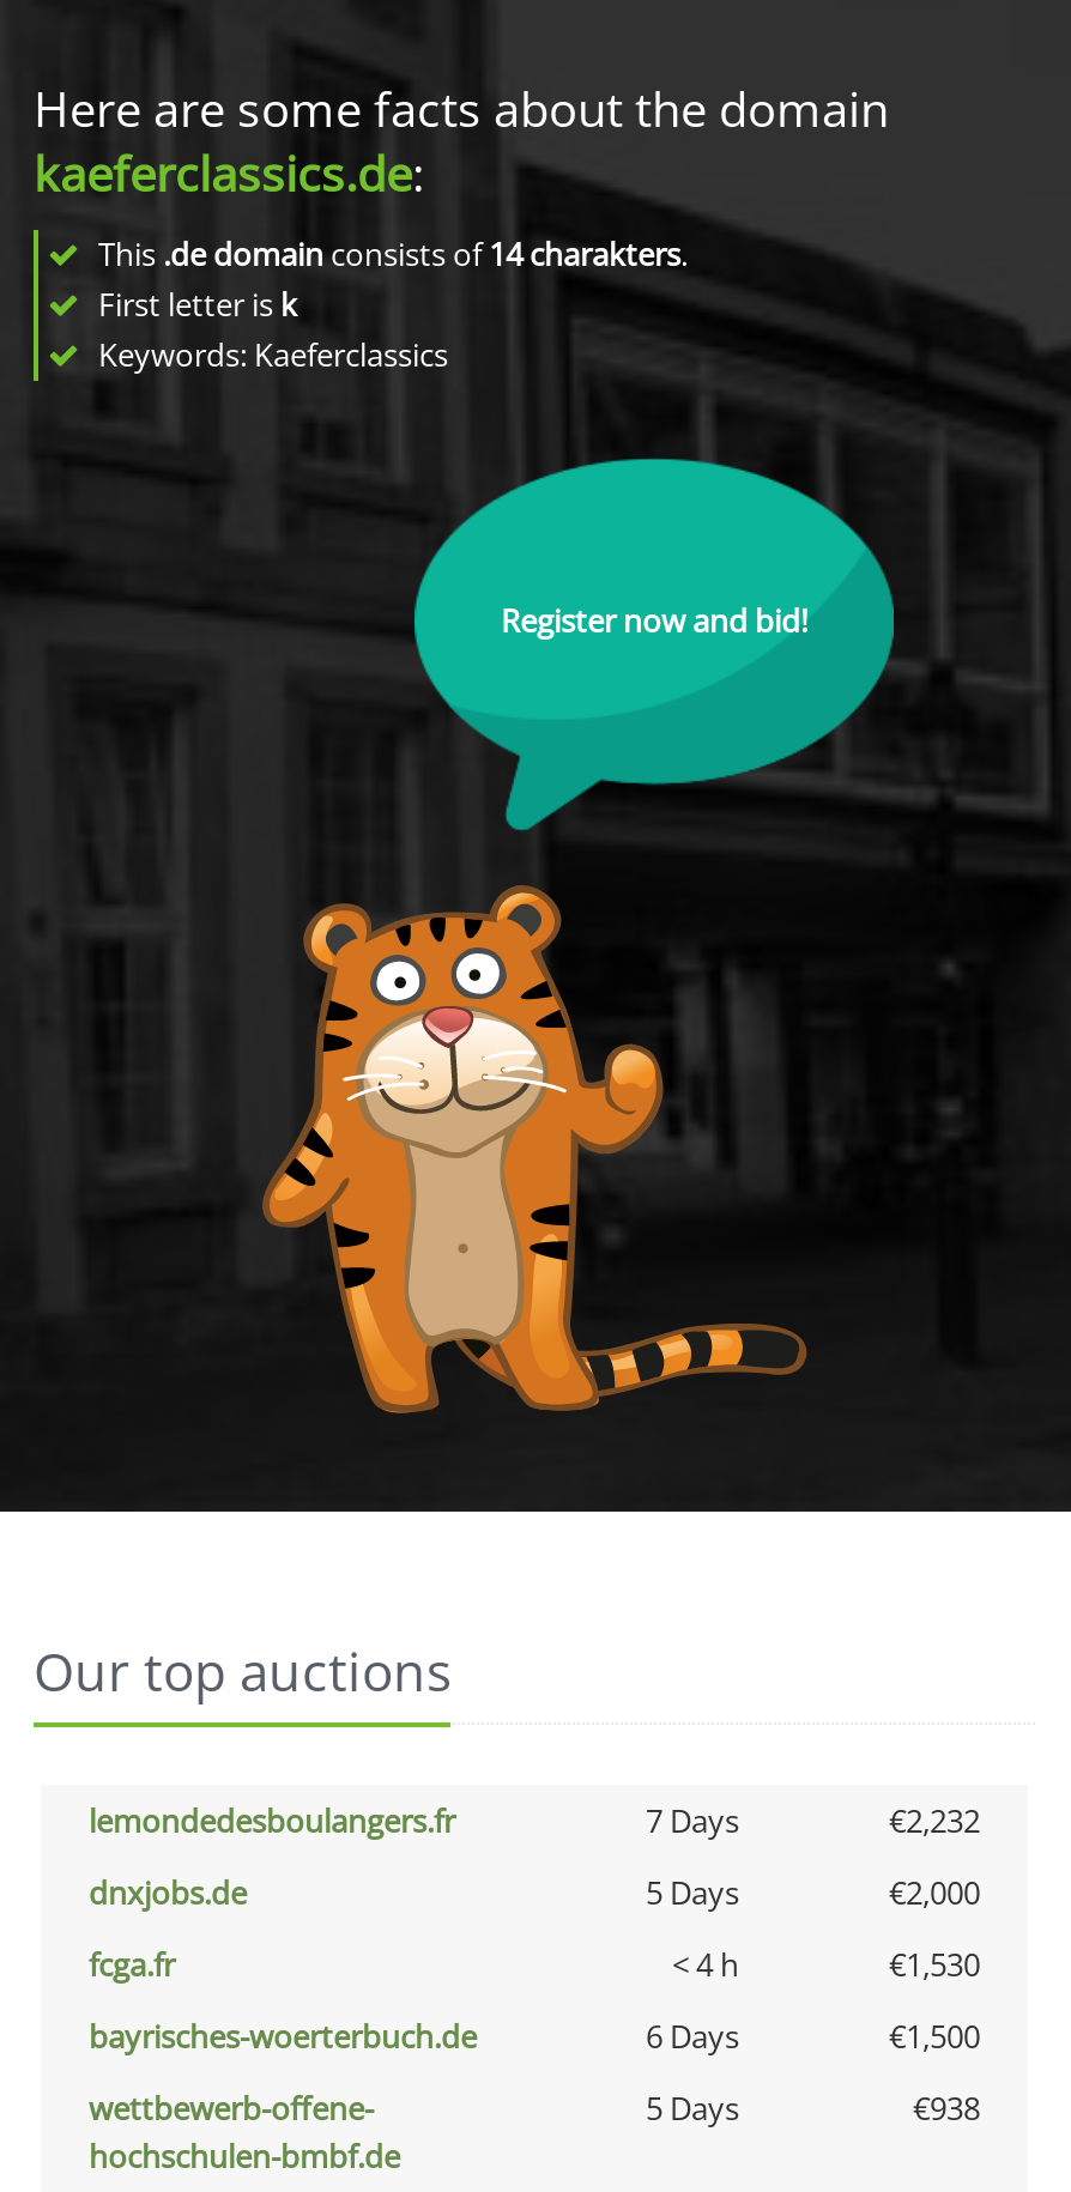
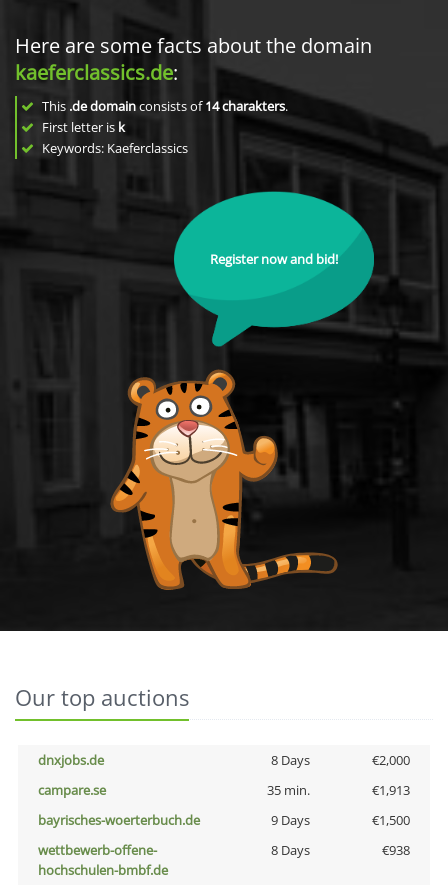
[89,1799,980,1842] lemondedesboulangers.fr | 7 Days | €2,232 -> none
[646,1871,739,1914] 5 Days -> [270,751,309,769] 8 Days
[89,1943,980,1986] fcga.fr | < 4 h | €1,530 -> [38,781,410,799] campare.se | 35 min. | €1,913
[646,2015,739,2058] 6 Days -> [270,811,309,829] 9 Days
[646,2087,739,2130] 5 Days -> [270,841,309,859] 8 Days

